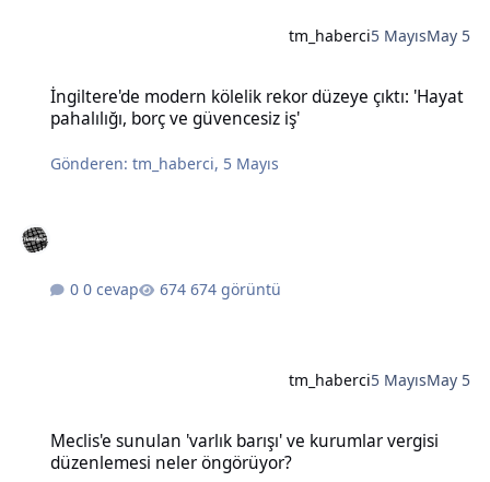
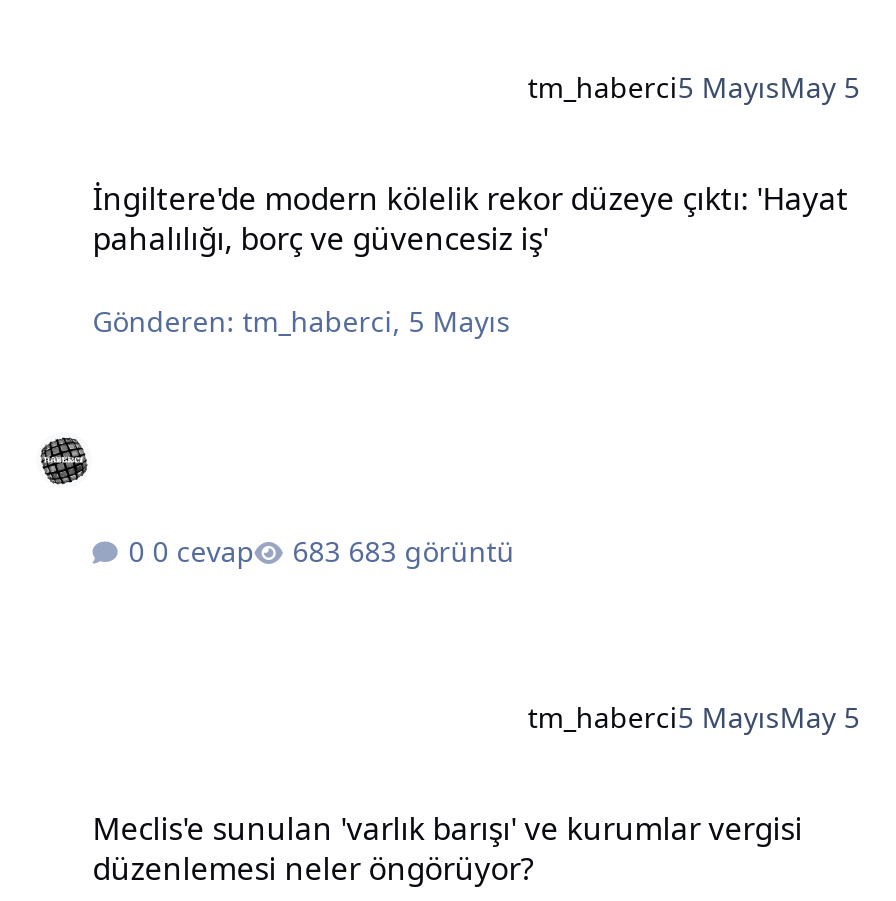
[191,278,281,299] 674 görüntü -> [348,532,514,570] 683 görüntü

